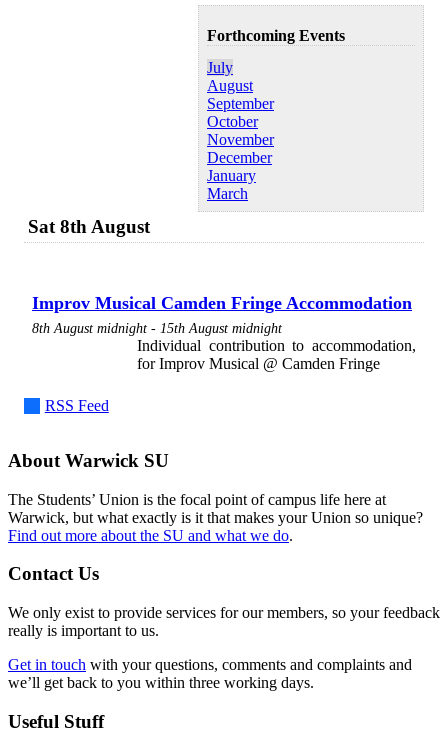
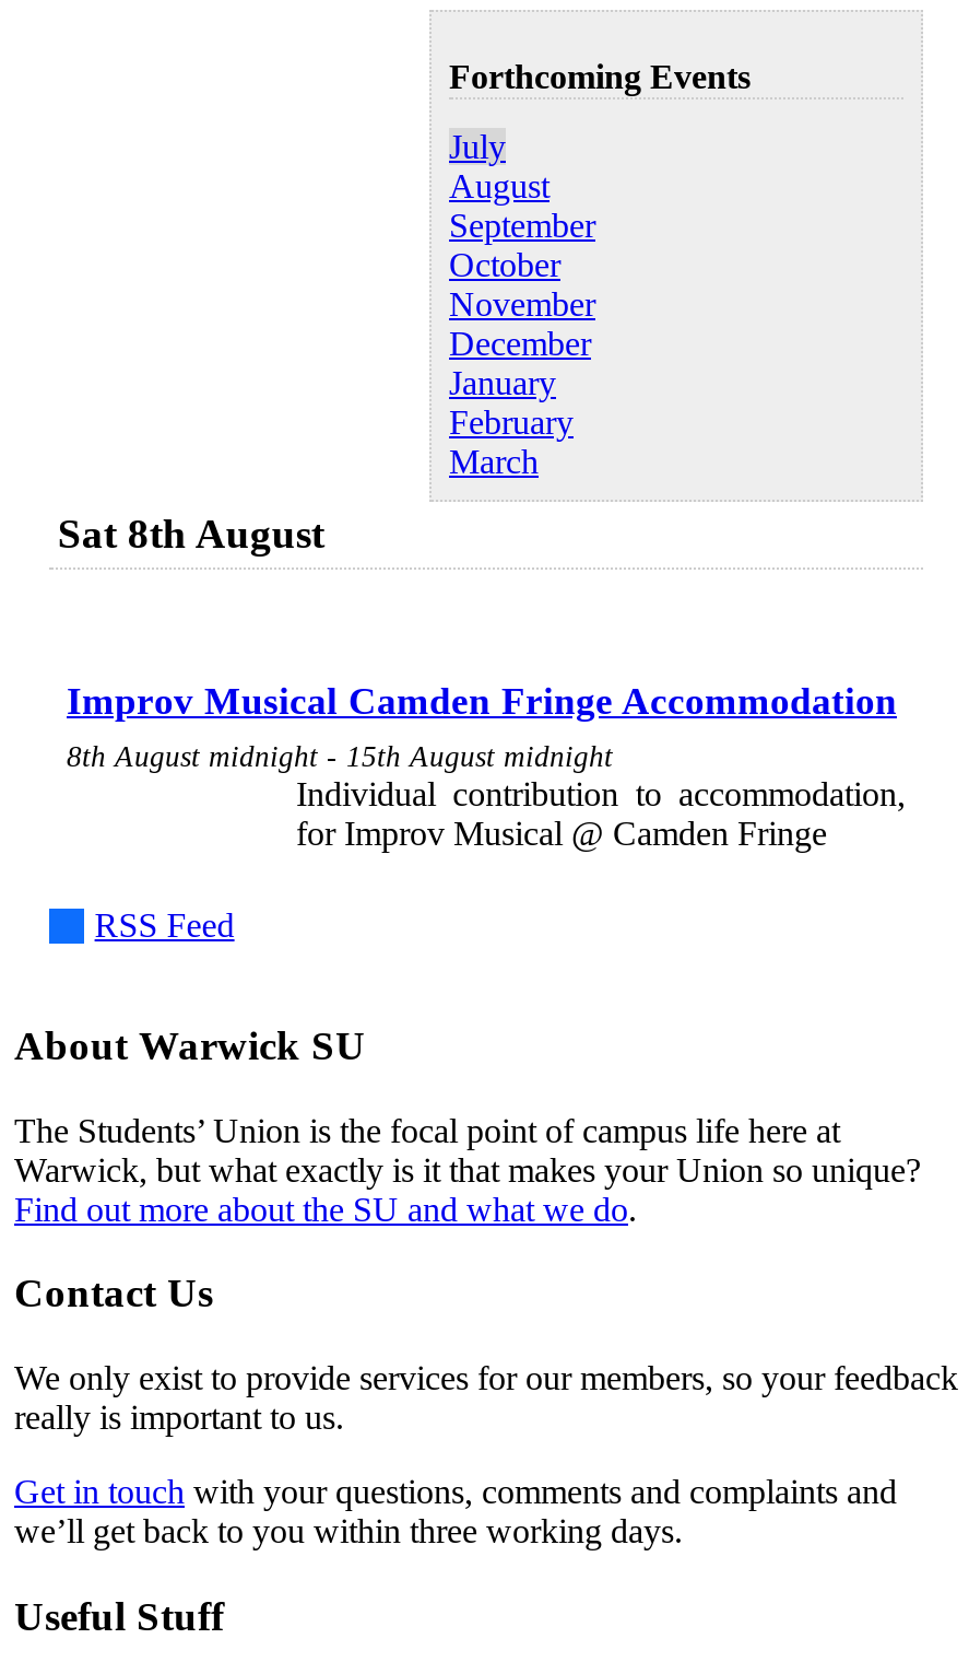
none -> [449,404,574,442] February

